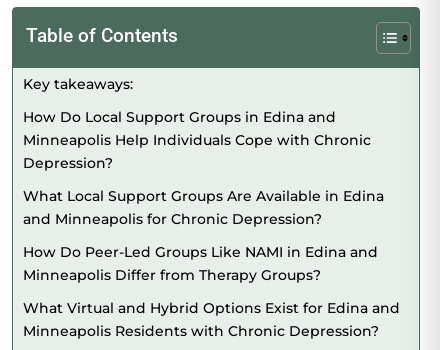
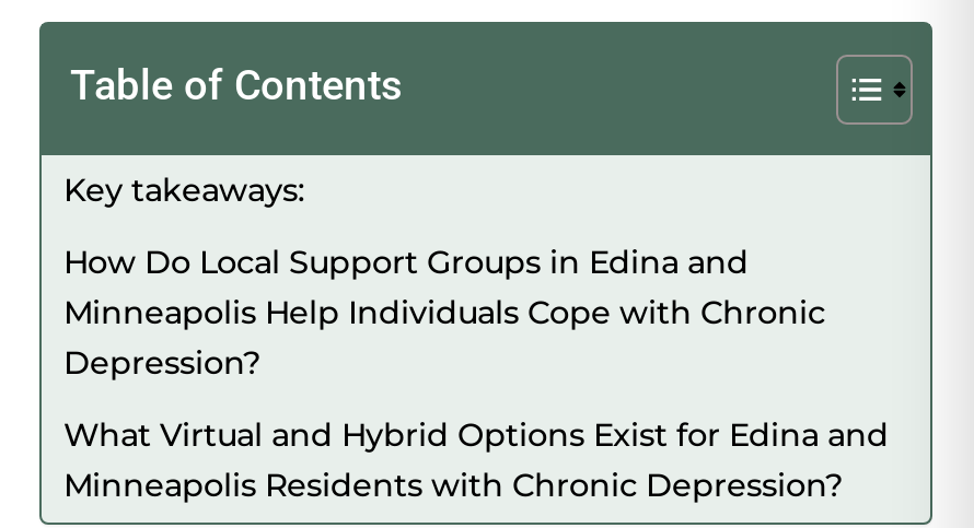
[23,187,384,284] What Local Support Groups Are Available in Edina | and Minneapolis for Chronic Depression? | How Do Peer-Led Groups Like NAMI in Edina and | Minneapolis Differ from Therapy Groups? -> none

